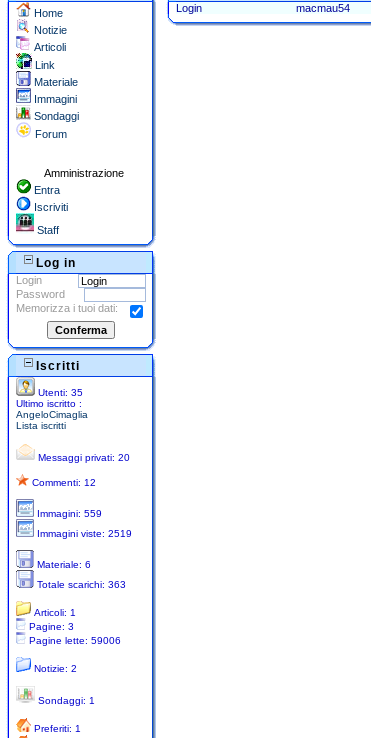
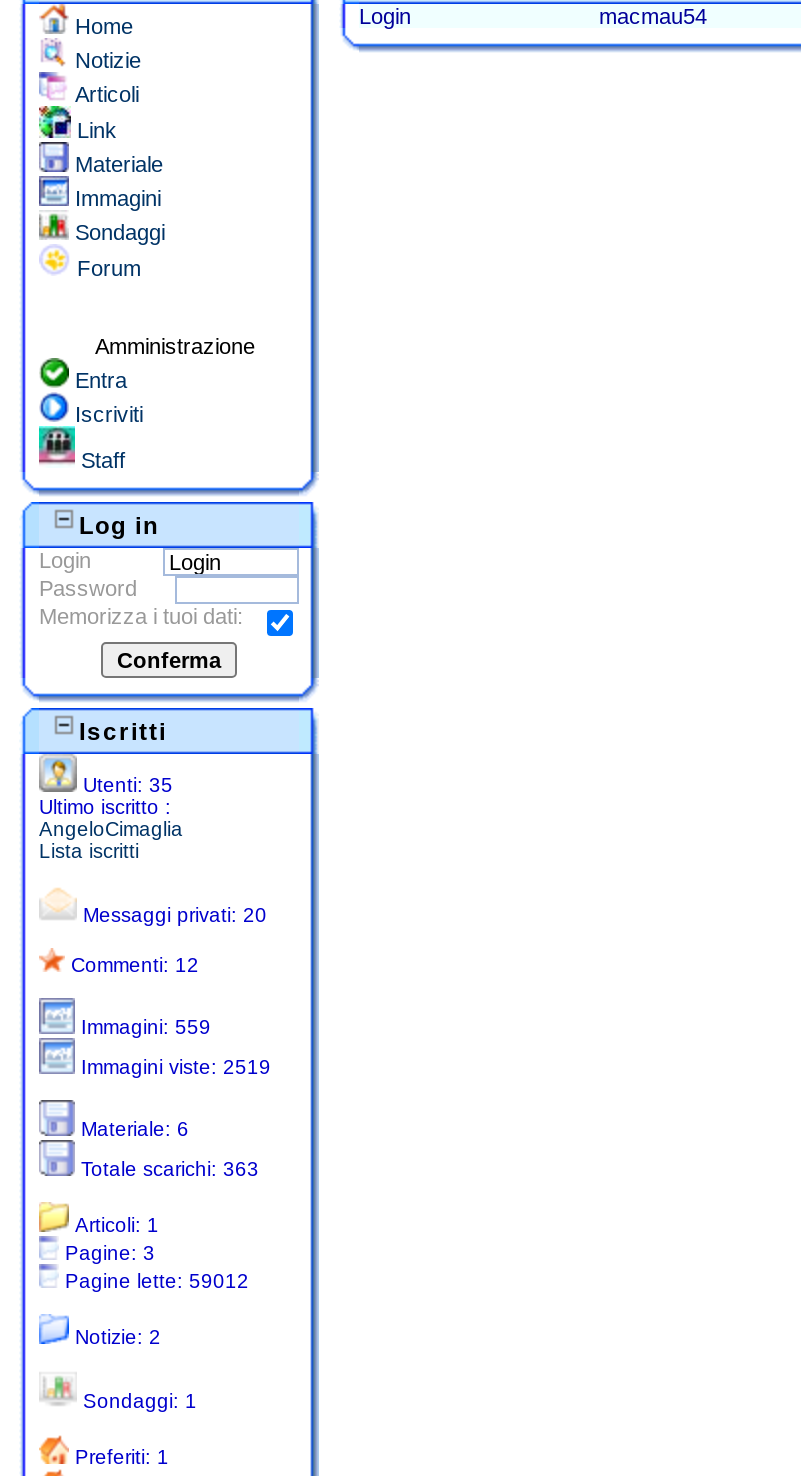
[26,635,121,646] Pagine lette: 59006 -> [59,1270,249,1292] Pagine lette: 59012

